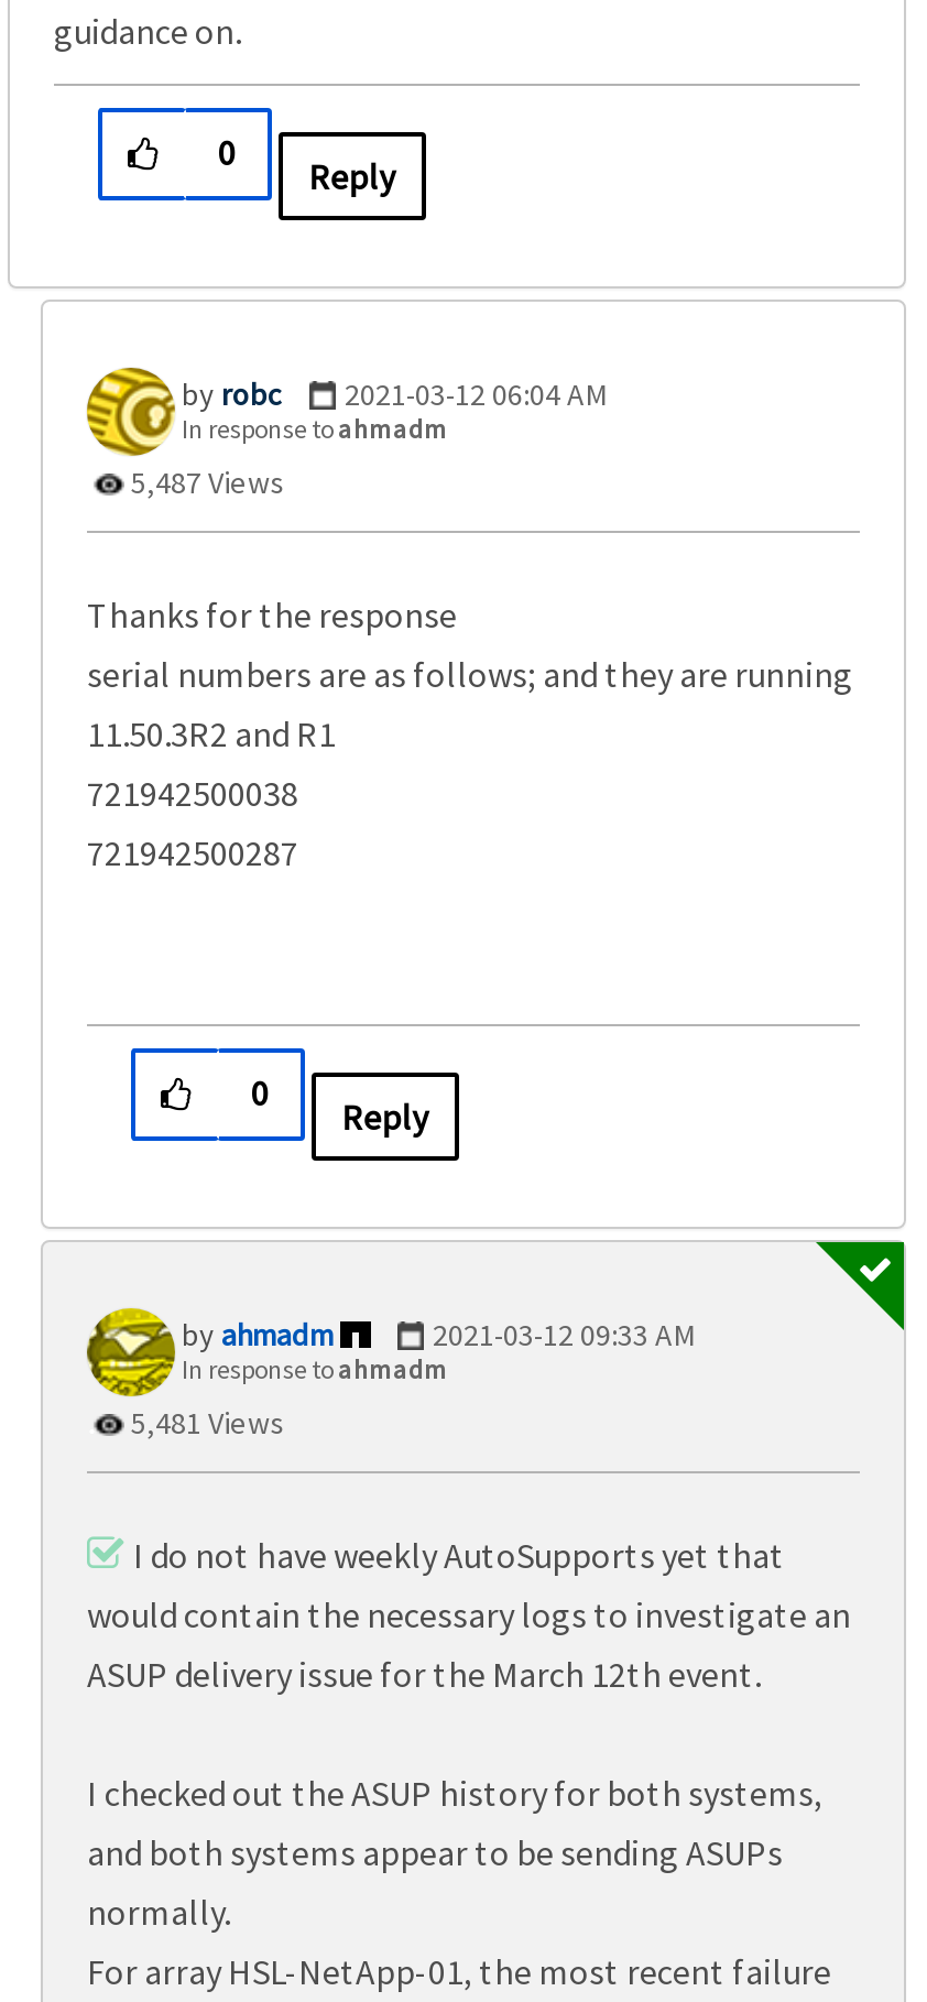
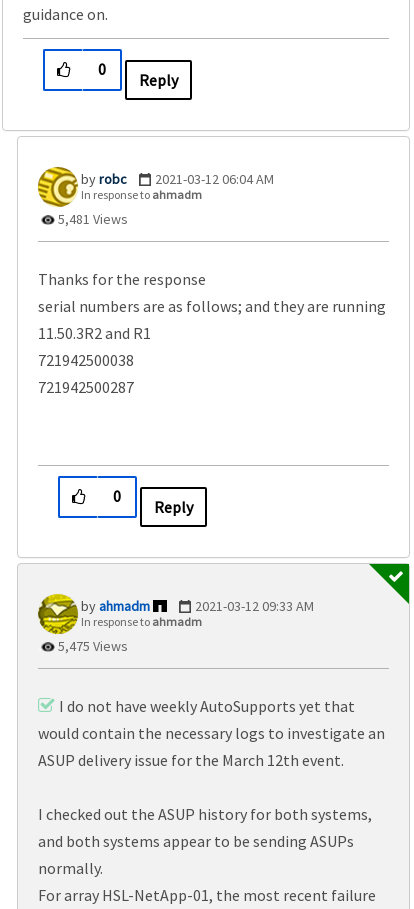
[124,463,285,502] 5,487 Views -> [55,210,128,228] 5,481 Views
[124,1403,285,1443] 5,481 Views -> [55,637,128,655] 5,475 Views

